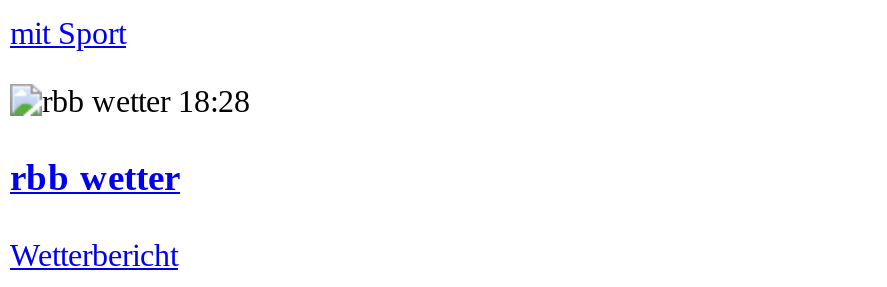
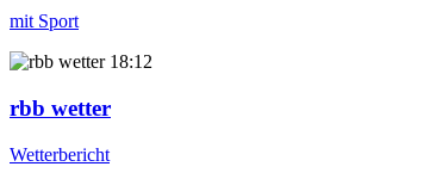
[178,83,250,117] 18:28 -> [110,52,152,72] 18:12

